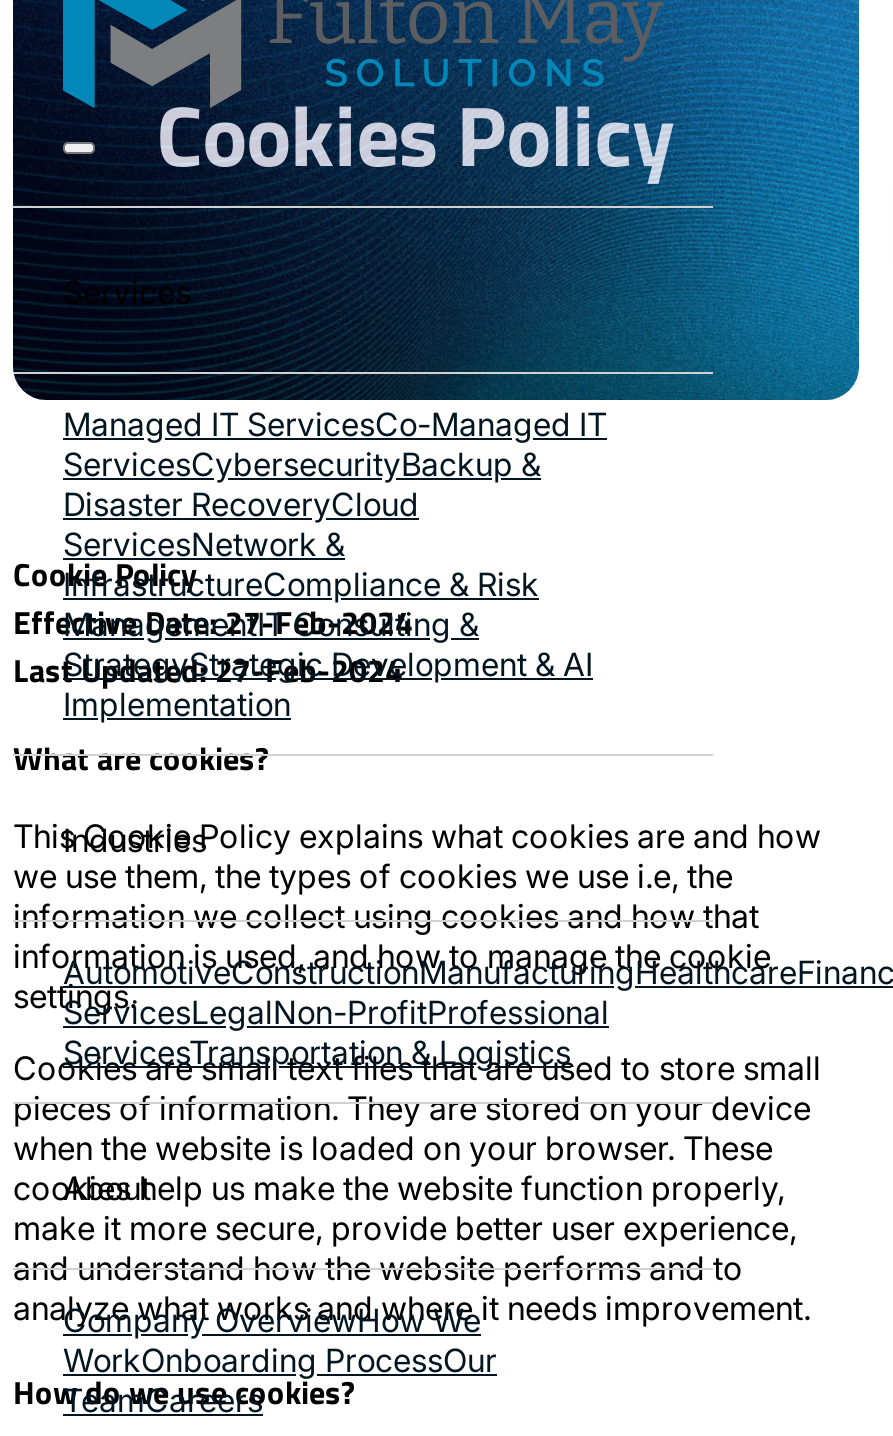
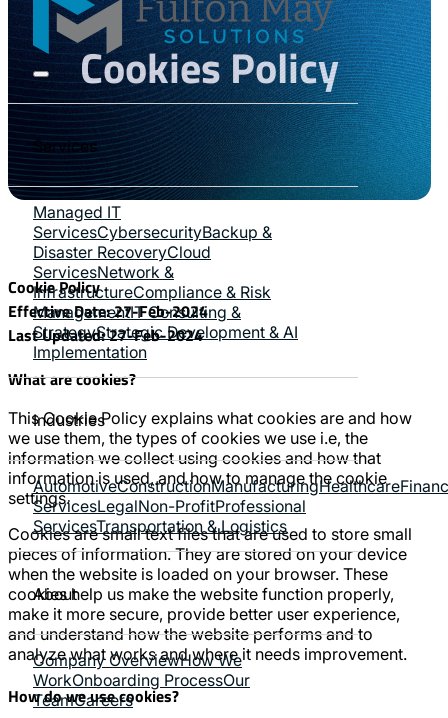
[63,404,607,444] Managed IT ServicesCo-Managed IT -> [33,202,121,222] Managed IT

